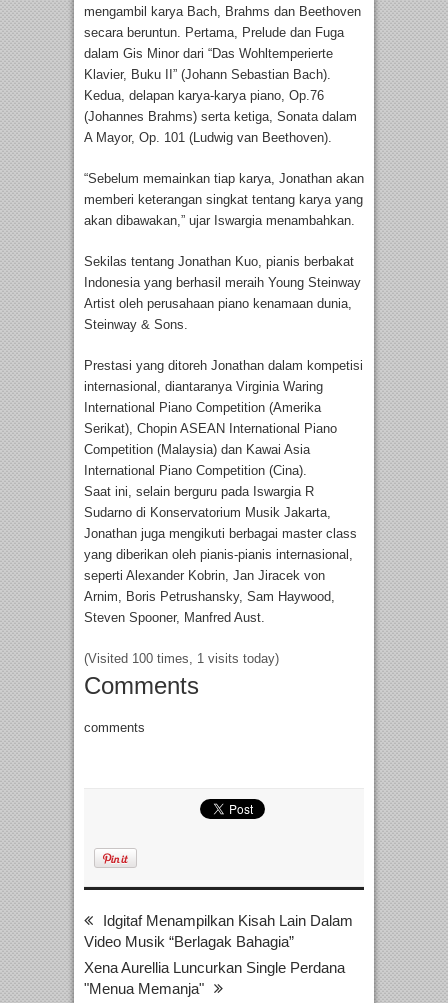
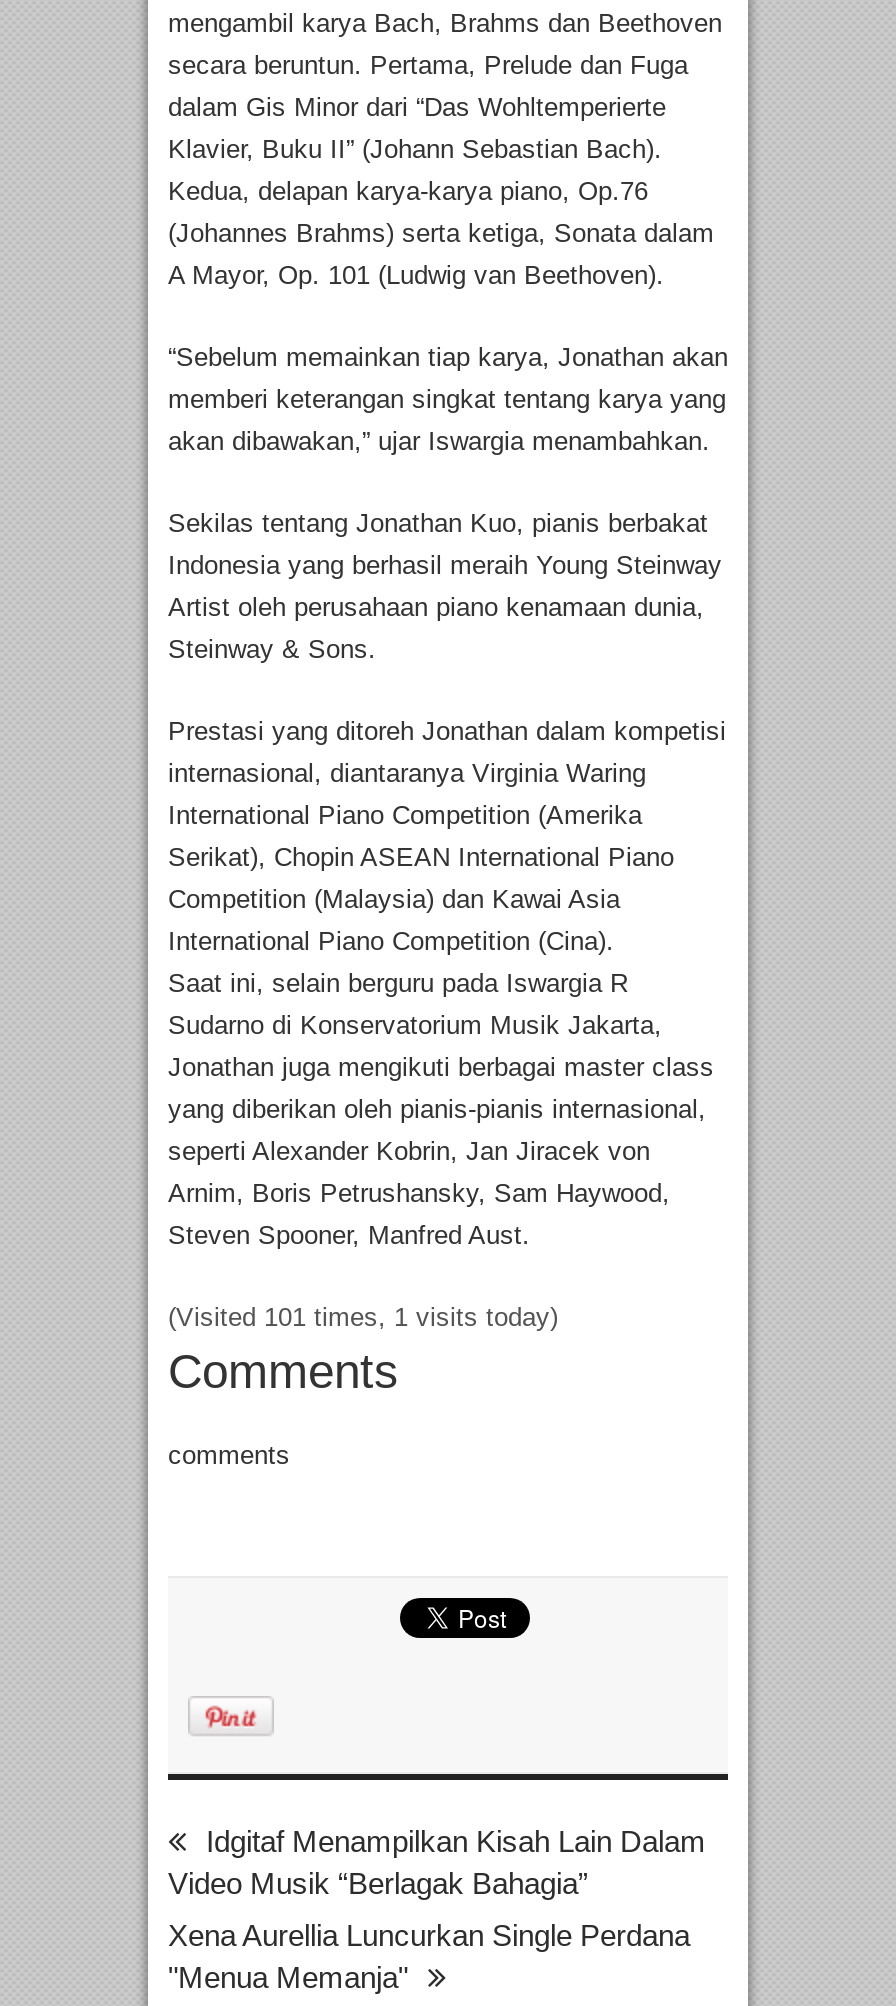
[84,651,279,666] (Visited 100 times, 1 visits today) -> [168,1302,558,1332] (Visited 101 times, 1 visits today)

